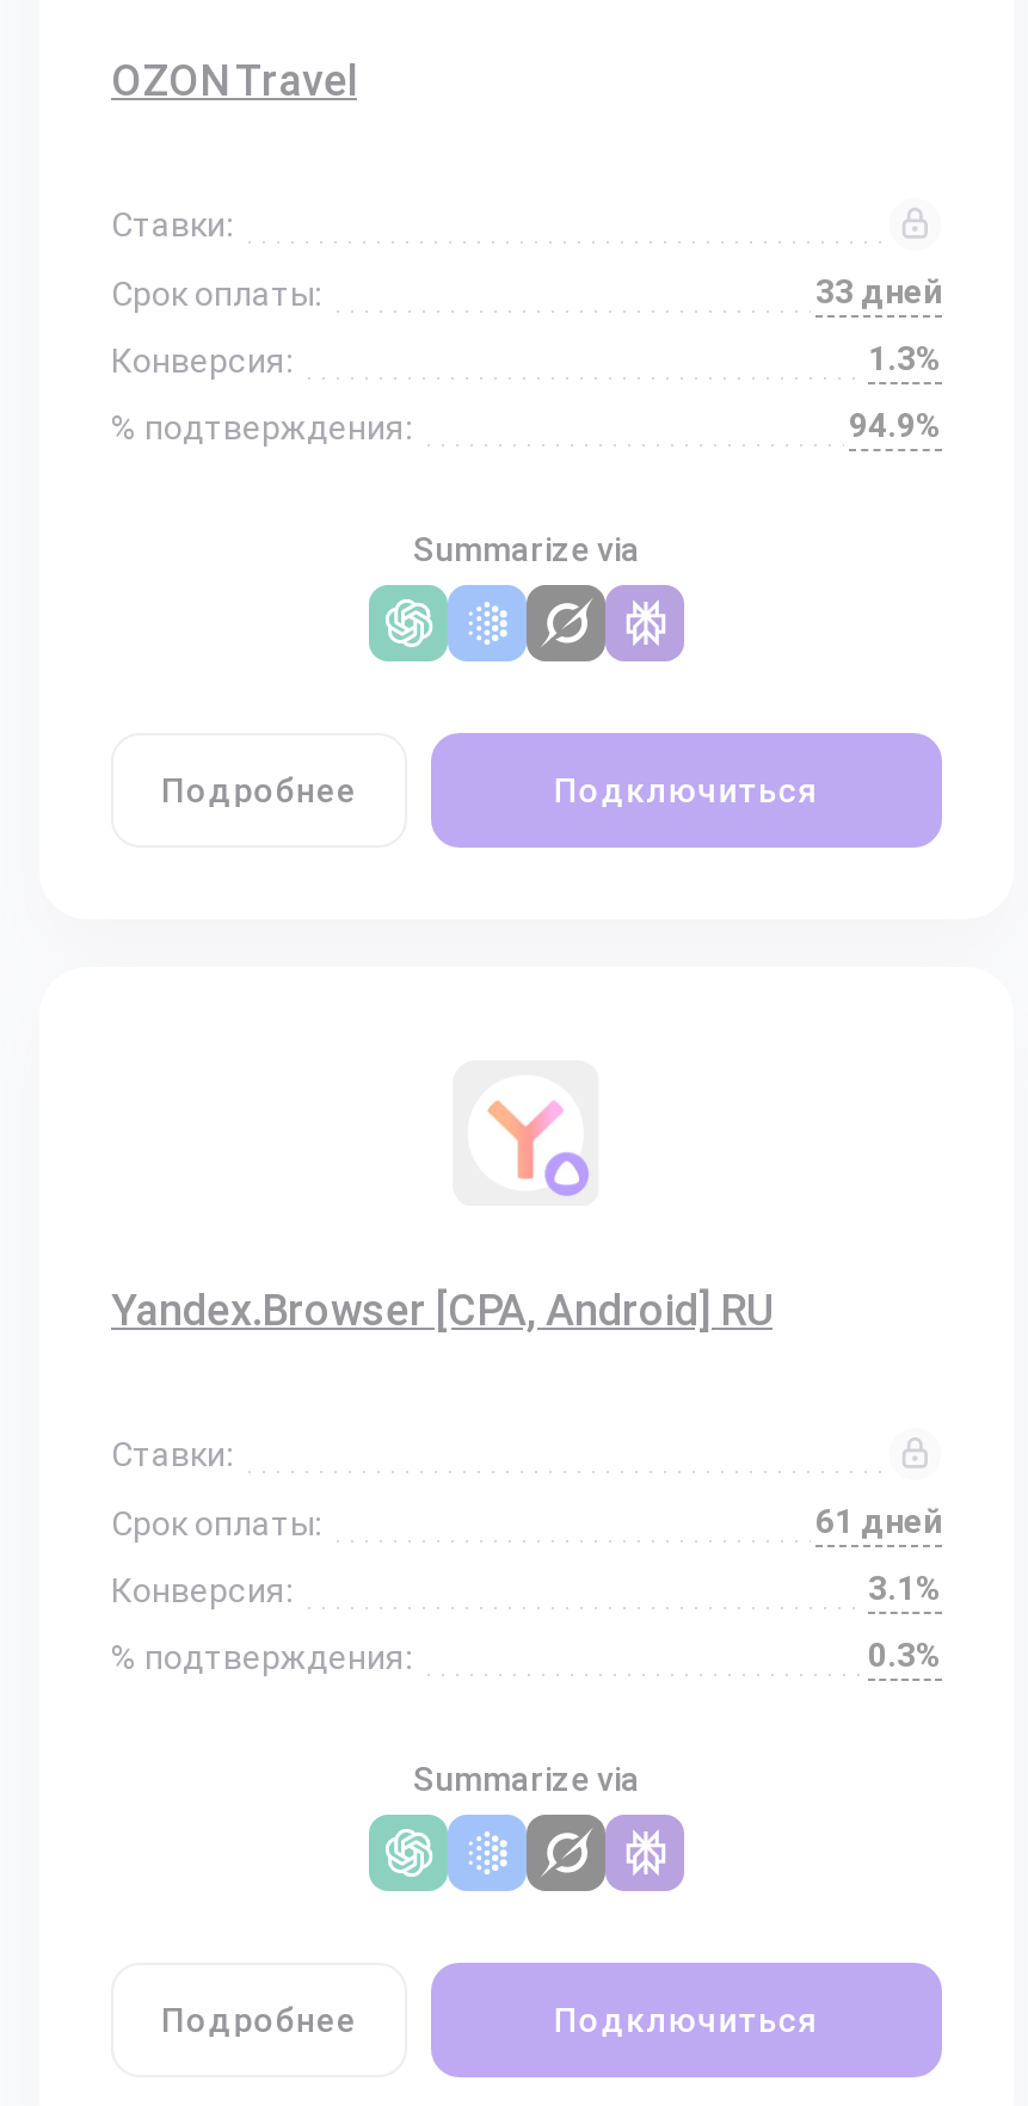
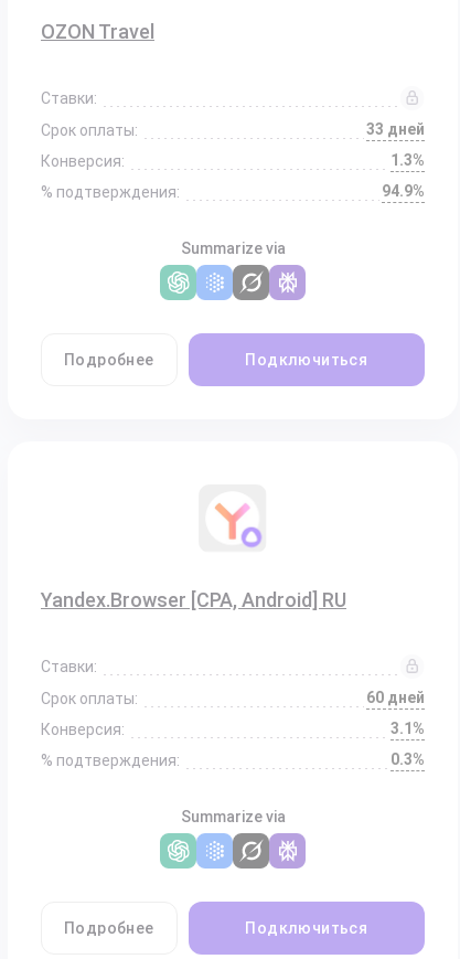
[815,1502,942,1540] 61 дней -> [366,689,425,706] 60 дней

